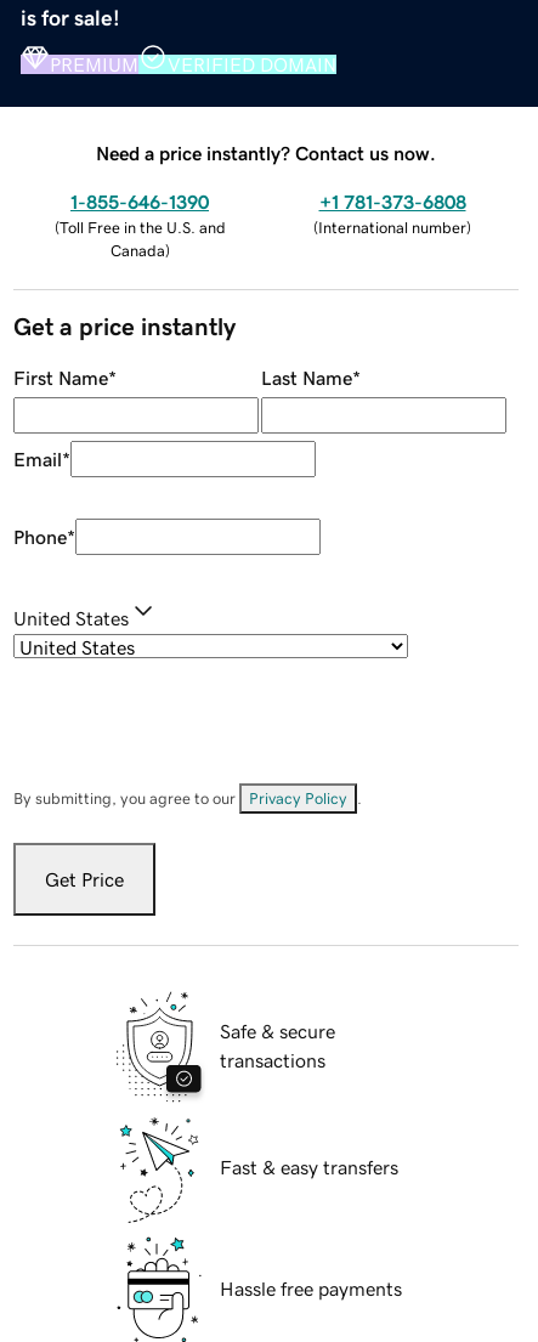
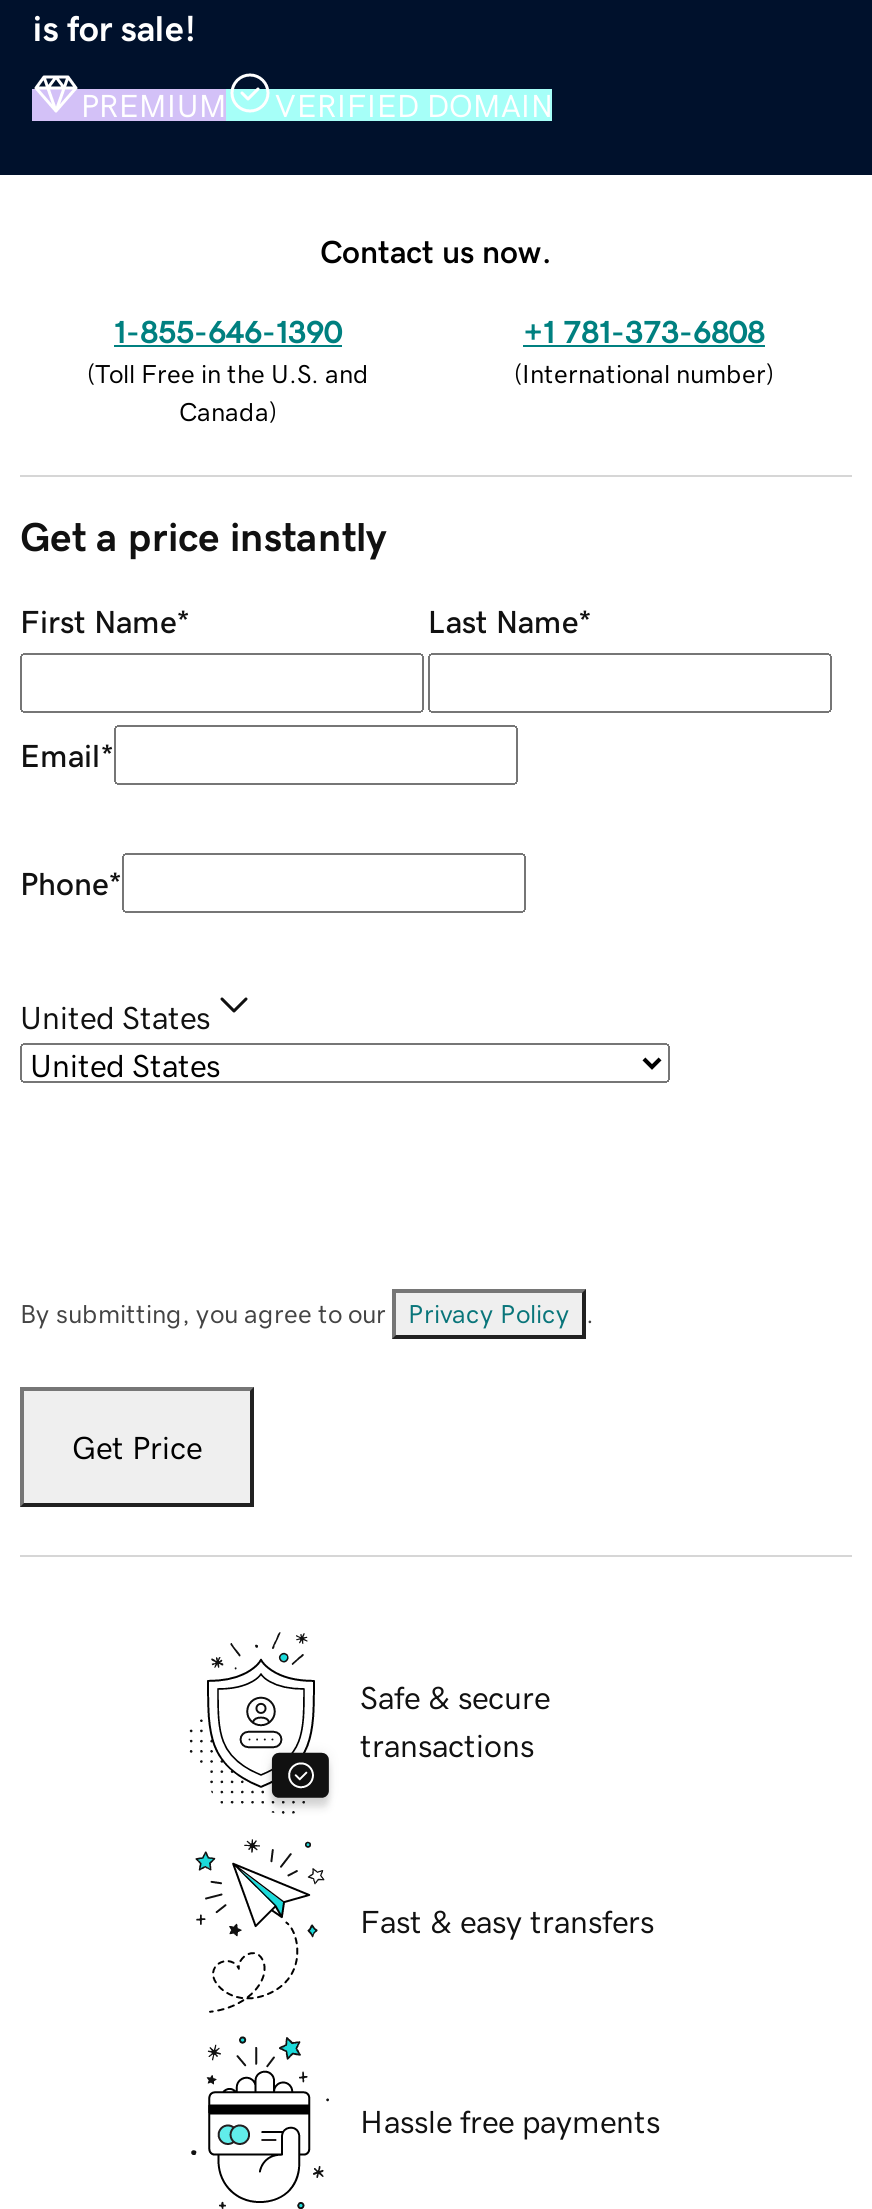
[96,143,436,162] Need a price instantly? Contact us now. -> [320,234,552,266] Contact us now.

